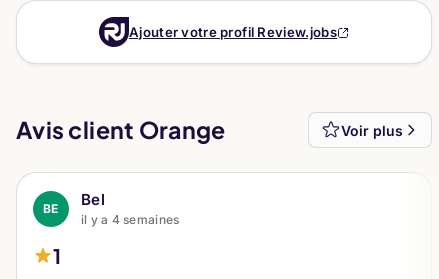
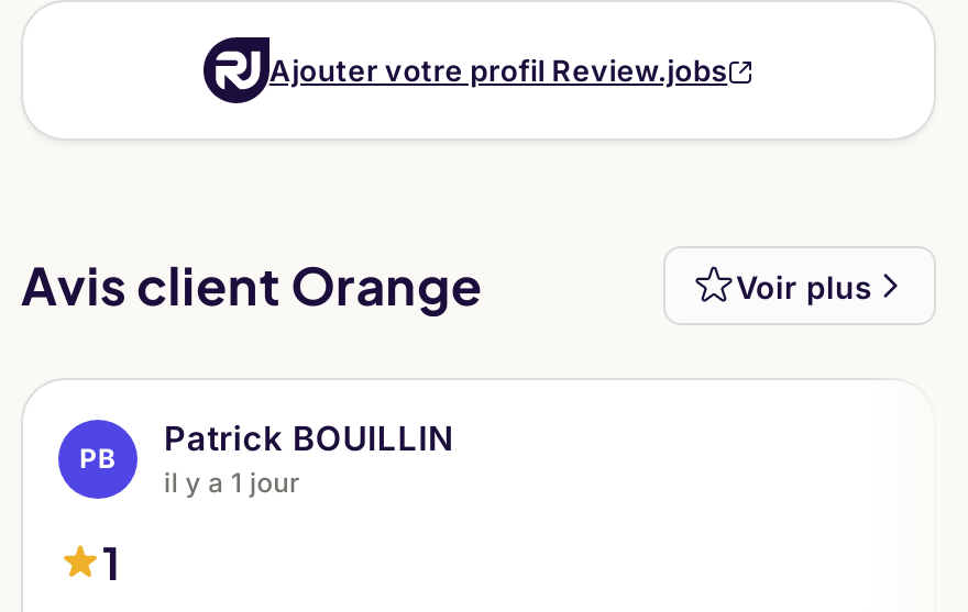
[43,190,180,227] BE | Bel | il y a 4 semaines -> [79,418,455,500] PB | Patrick BOUILLIN | il y a 1 jour

